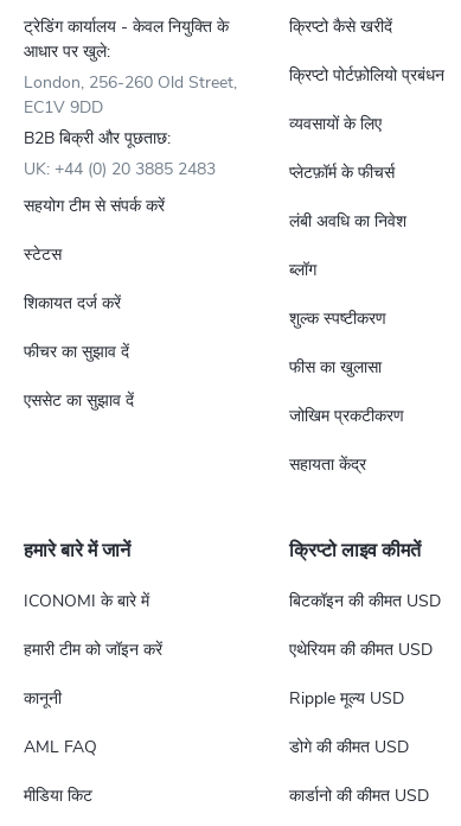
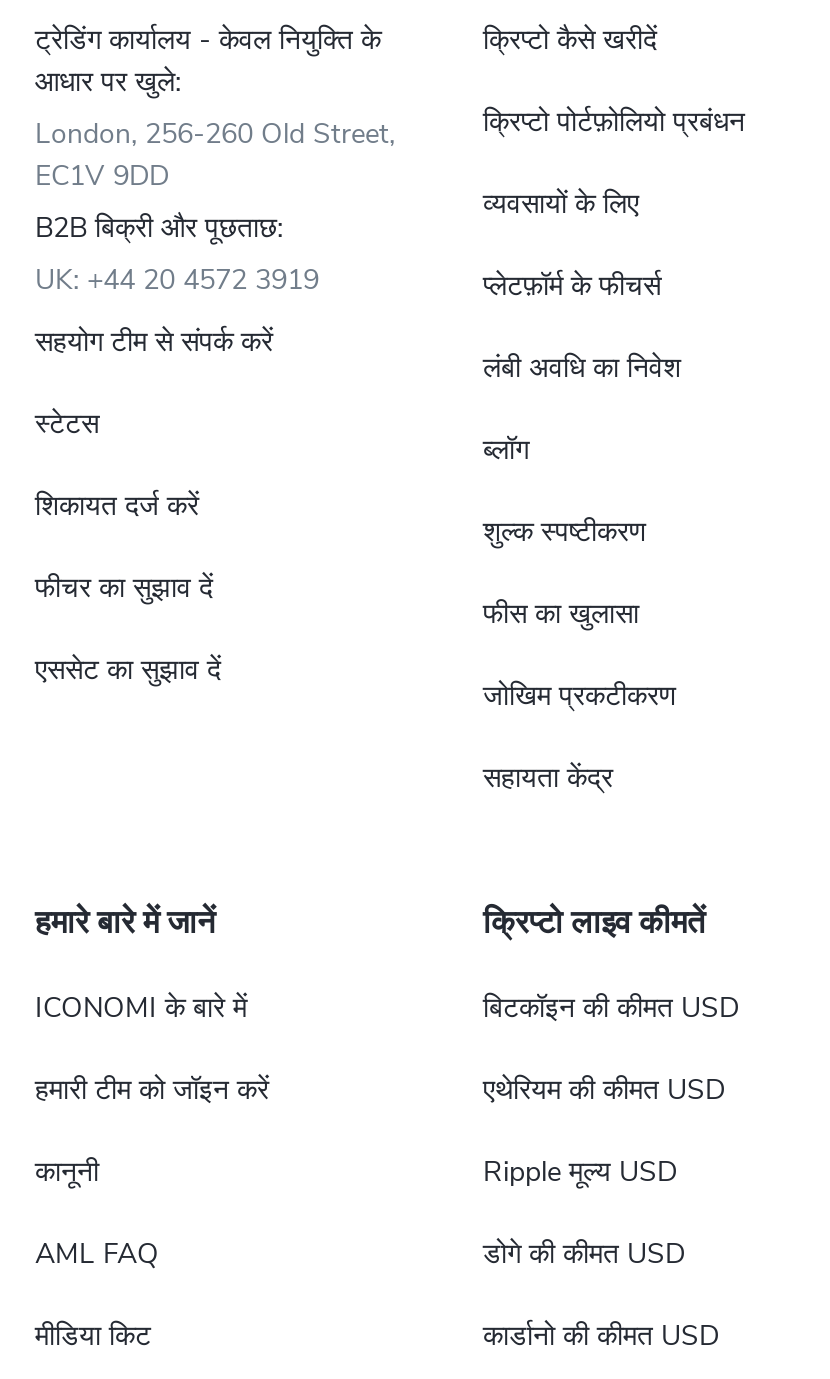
[24,158,216,180] UK: +44 (0) 20 3885 2483 -> [35,261,319,299] UK: +44 20 4572 3919

